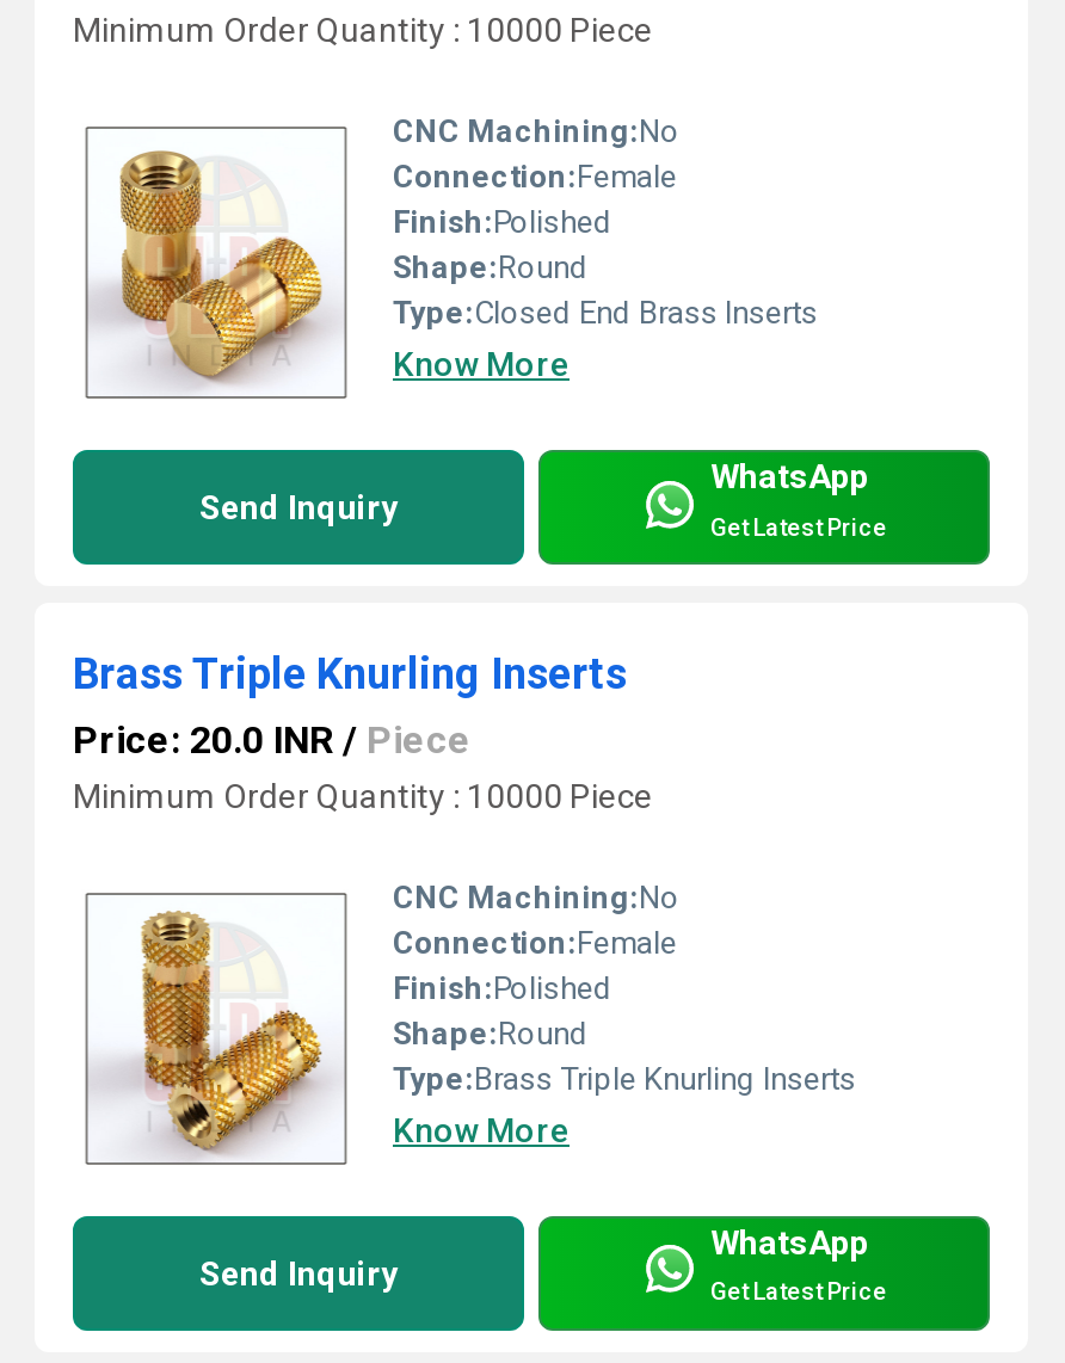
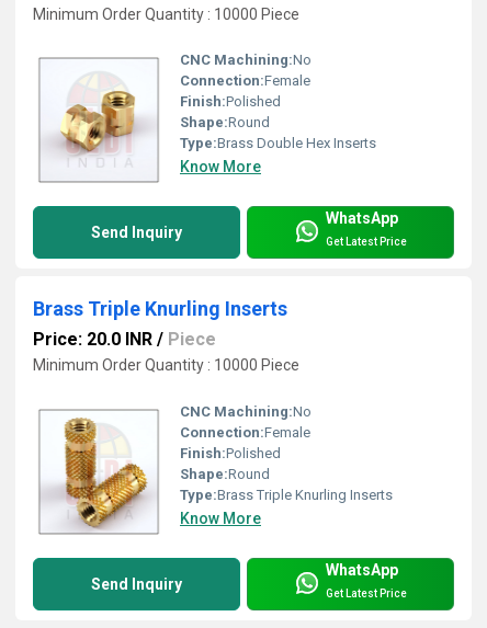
[118,148,818,384] [image] | Type:Closed End Brass Inserts -> [55,69,376,175] [image] | Type:Brass Double Hex Inserts

